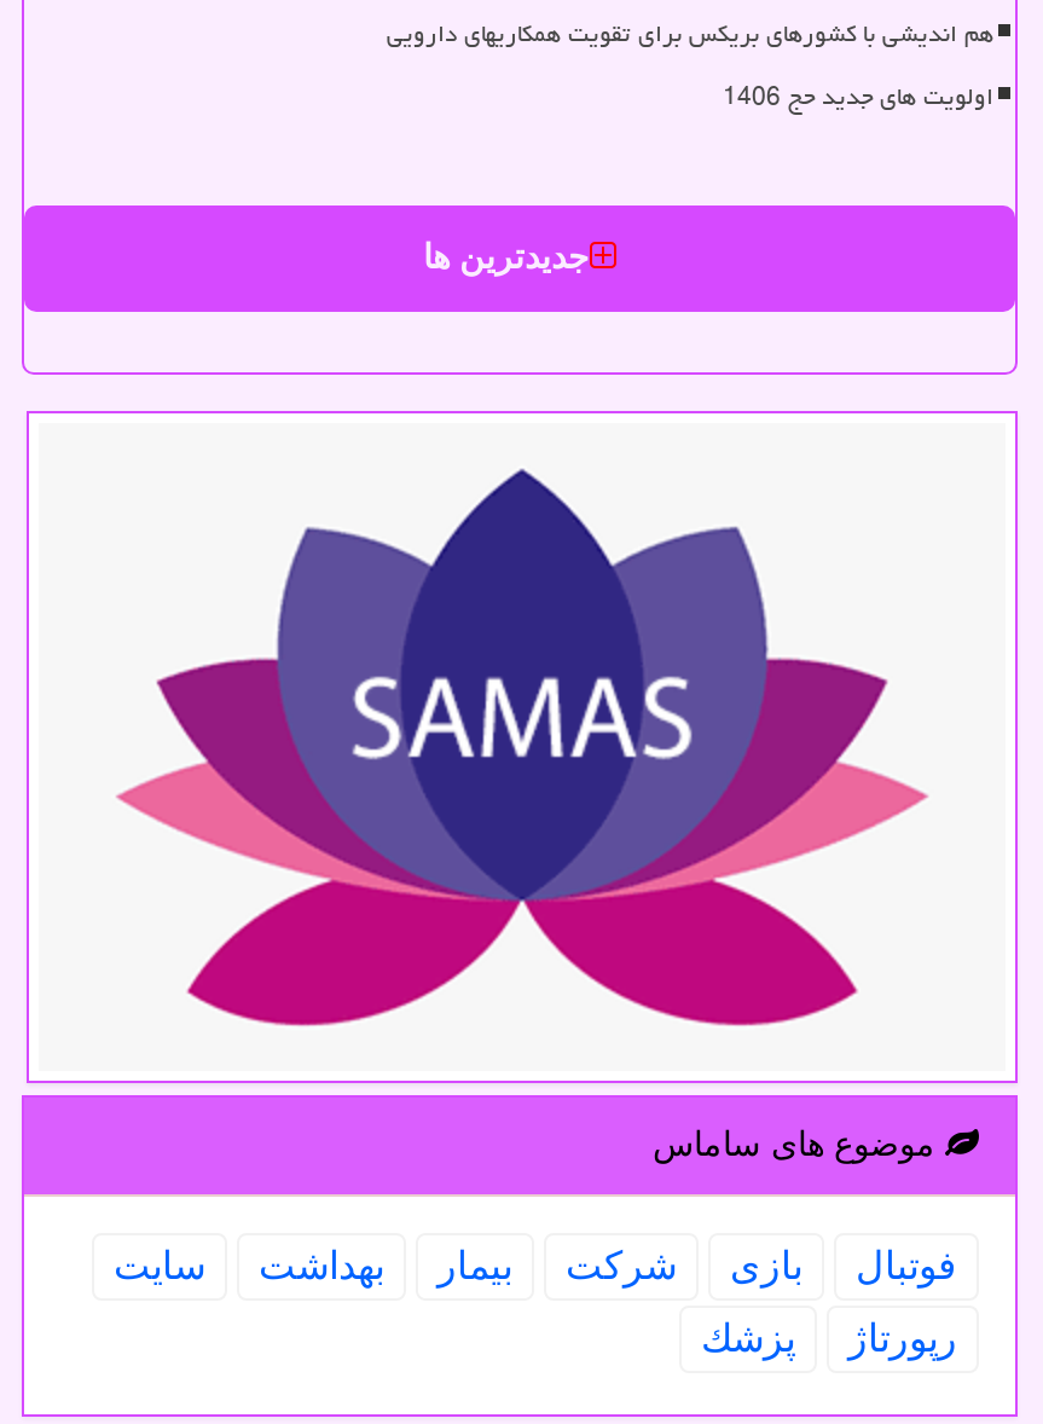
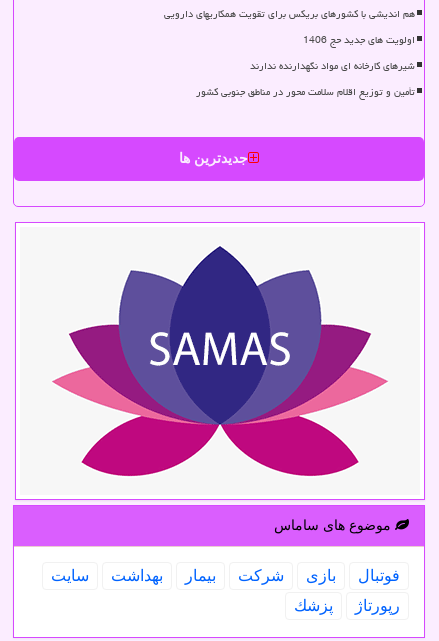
none -> [196,56,415,102] شیرهای کارخانه ای مواد نگهدارنده ندارند | تأمین و توزیع اقلام سلامت محور در مناطق جنوبی کشور

